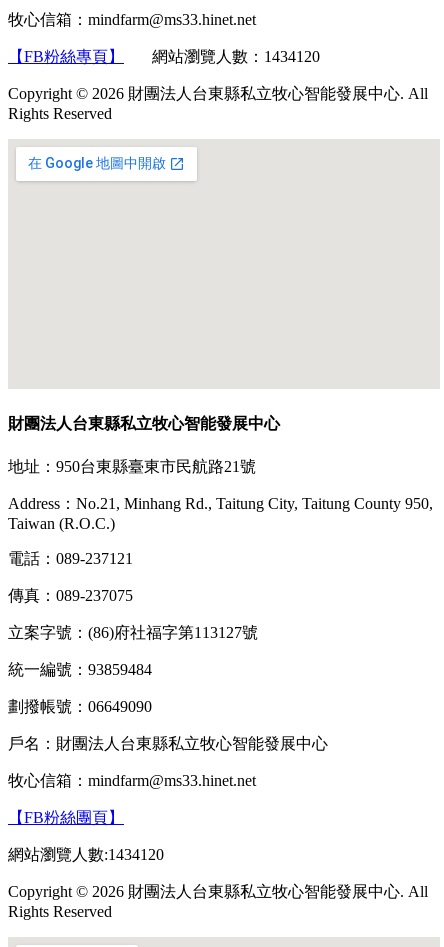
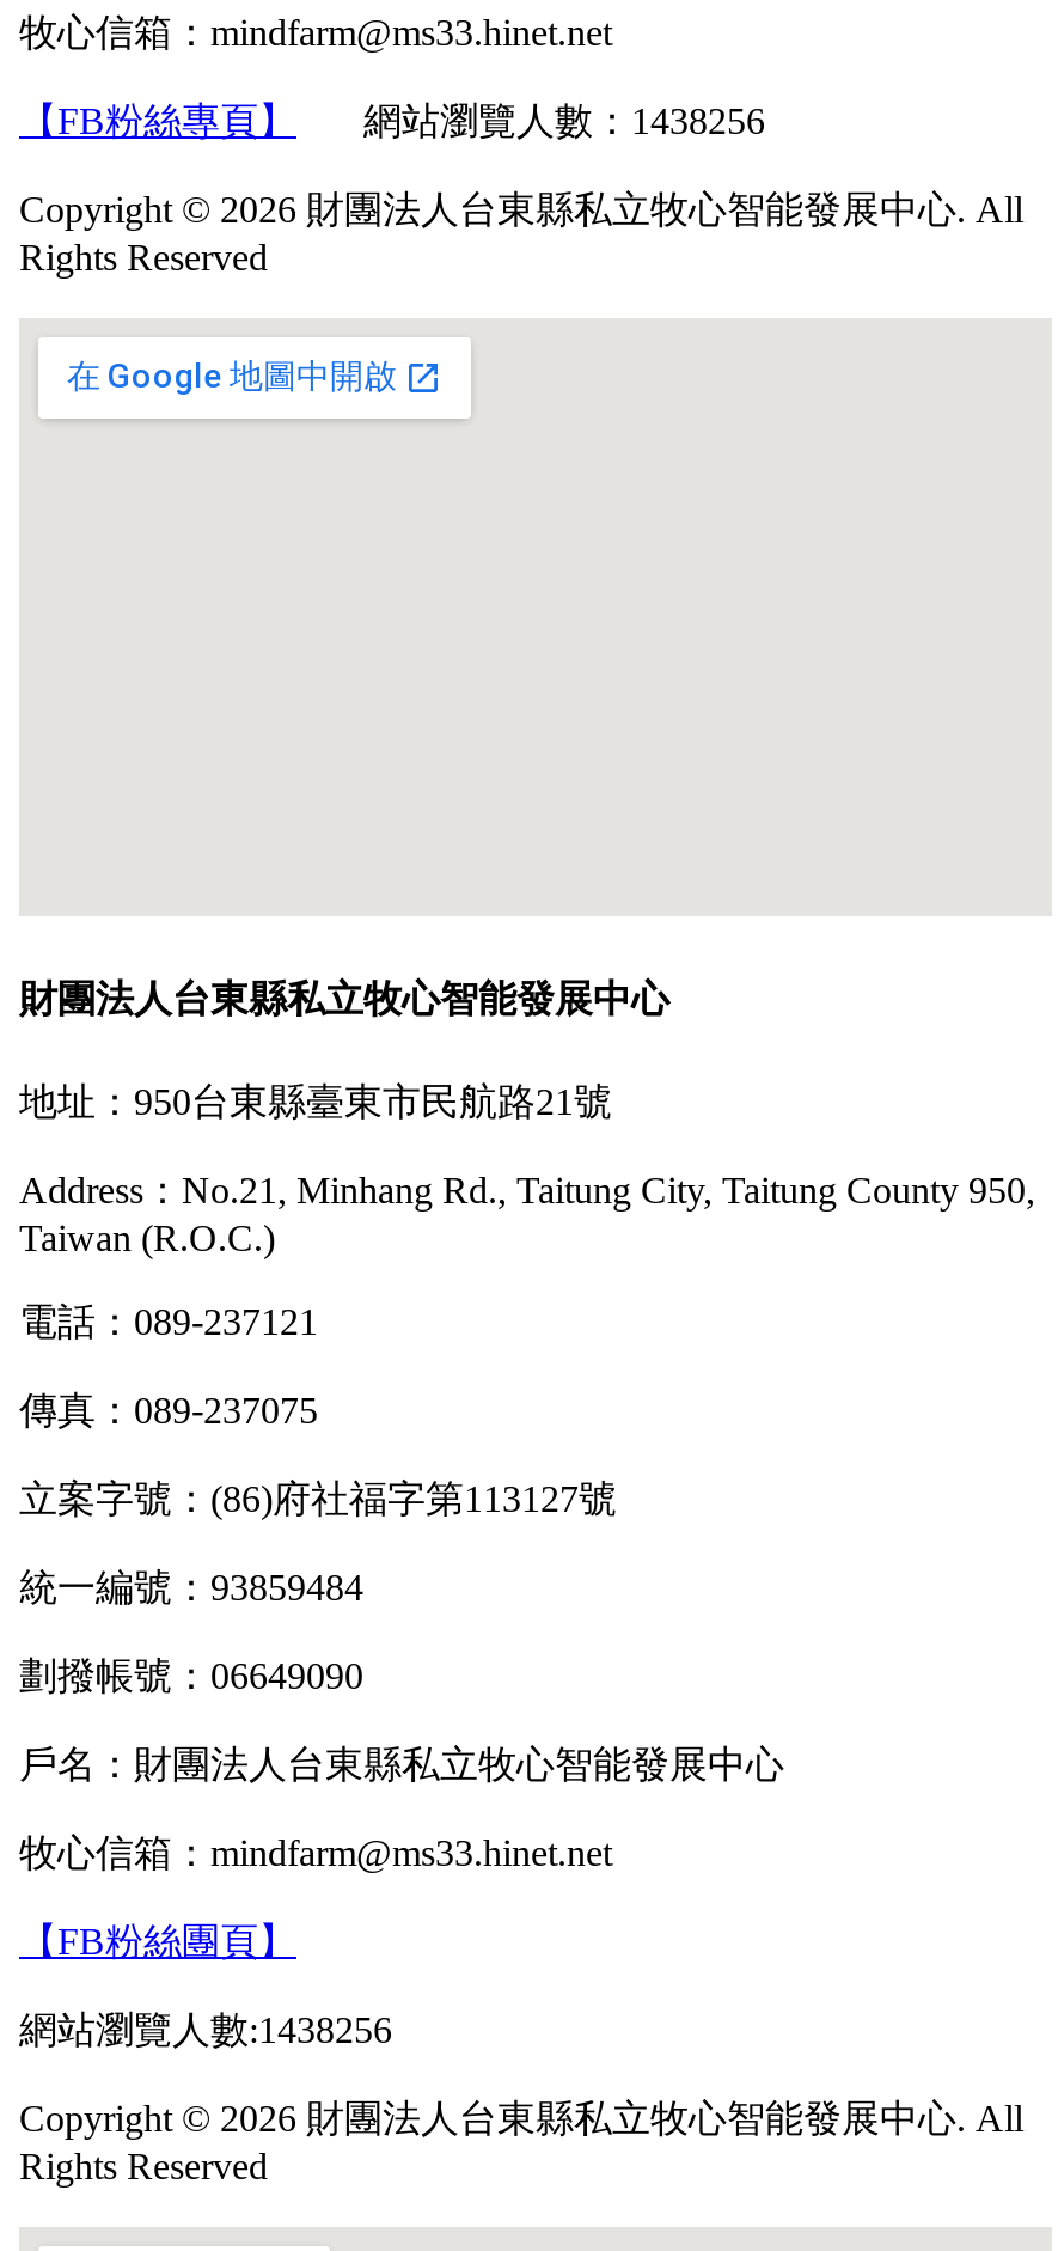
[8,48,320,65] 【FB粉絲專頁】網站瀏覽人數：1434120 -> [19,100,765,141] 【FB粉絲專頁】網站瀏覽人數：1438256
[8,845,164,862] 網站瀏覽人數:1434120 -> [19,2008,392,2049] 網站瀏覽人數:1438256

